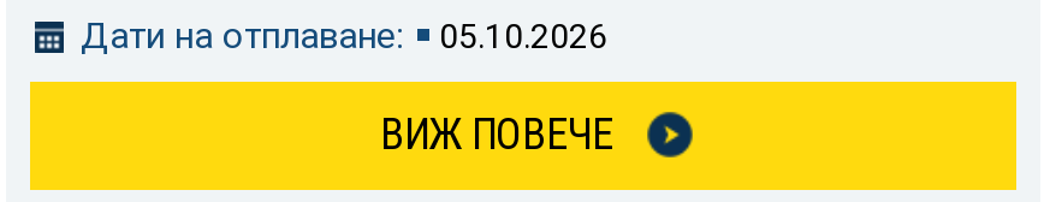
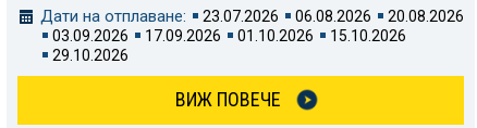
[439,16,607,54] 05.10.2026 -> [52,7,464,64] 23.07.2026 | 06.08.2026 | 20.08.2026 | 03.09.2026 | 17.09.2026 | 01.10.2026 | 15.10.2026 | 29.10.2026

